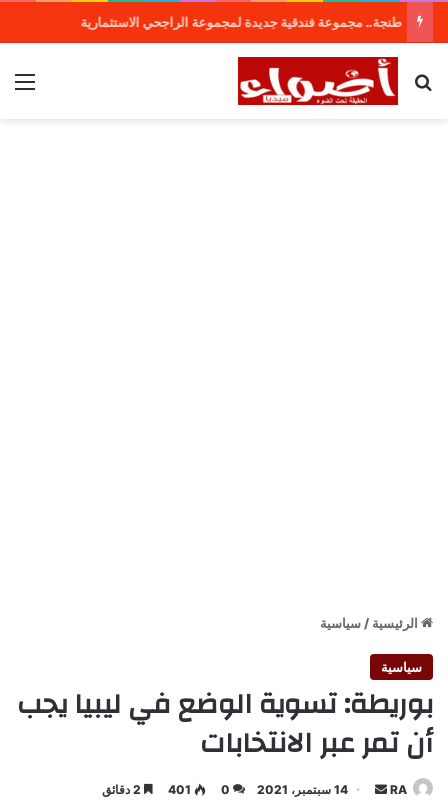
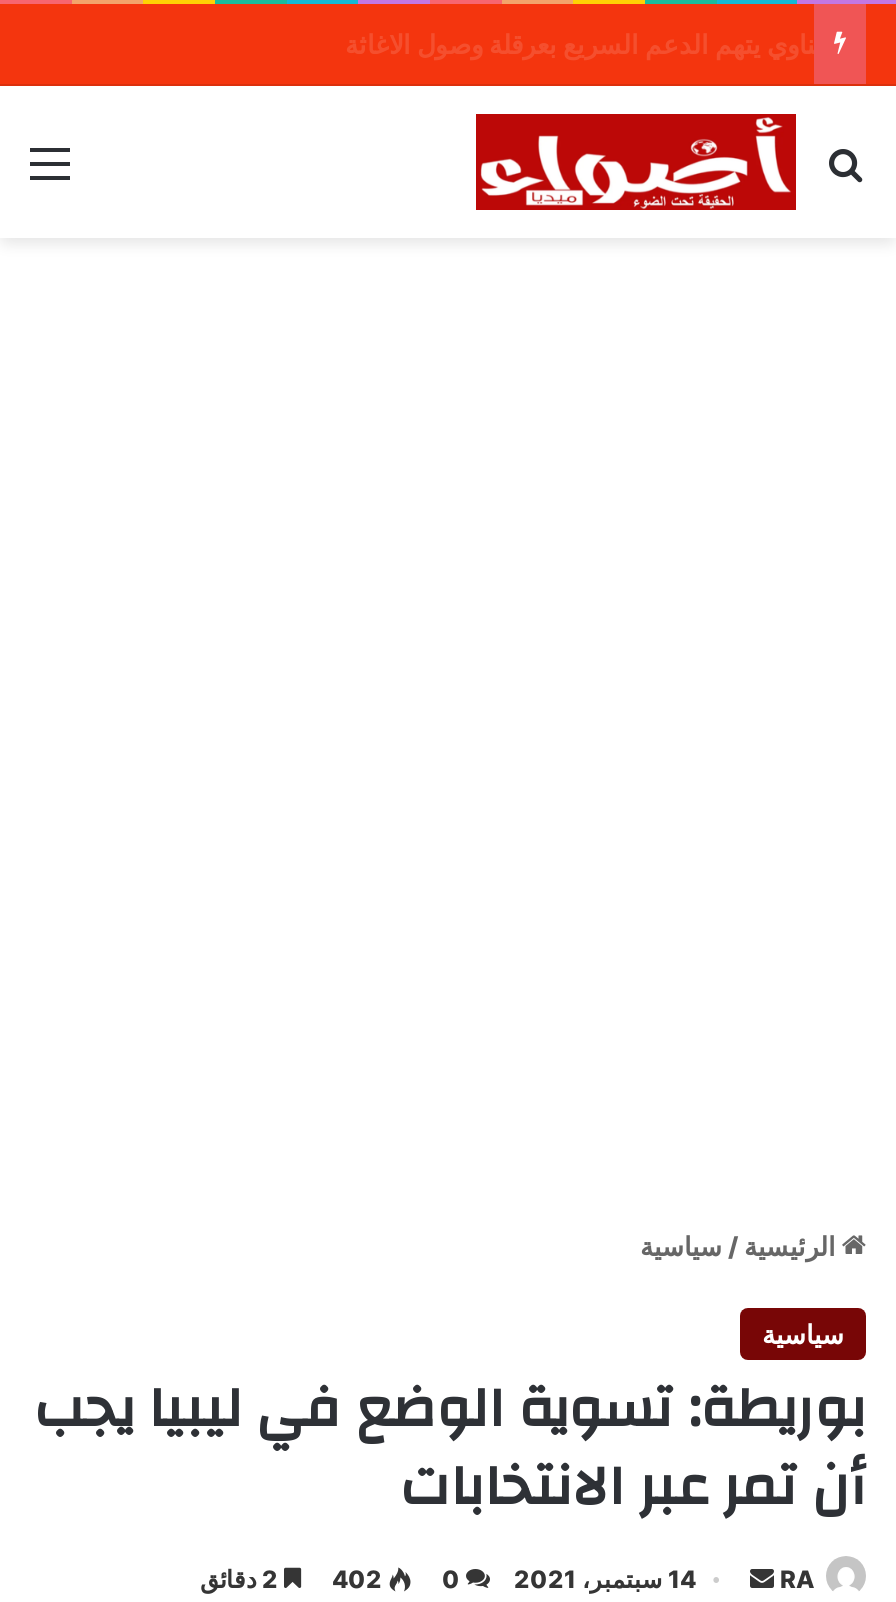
[76,14,397,30] طنجة.. مجموعة فندقية جديدة لمجموعة الراجحي الاستثمارية -> none
[168,782,191,797] 401 -> [332,1564,382,1594] 402

